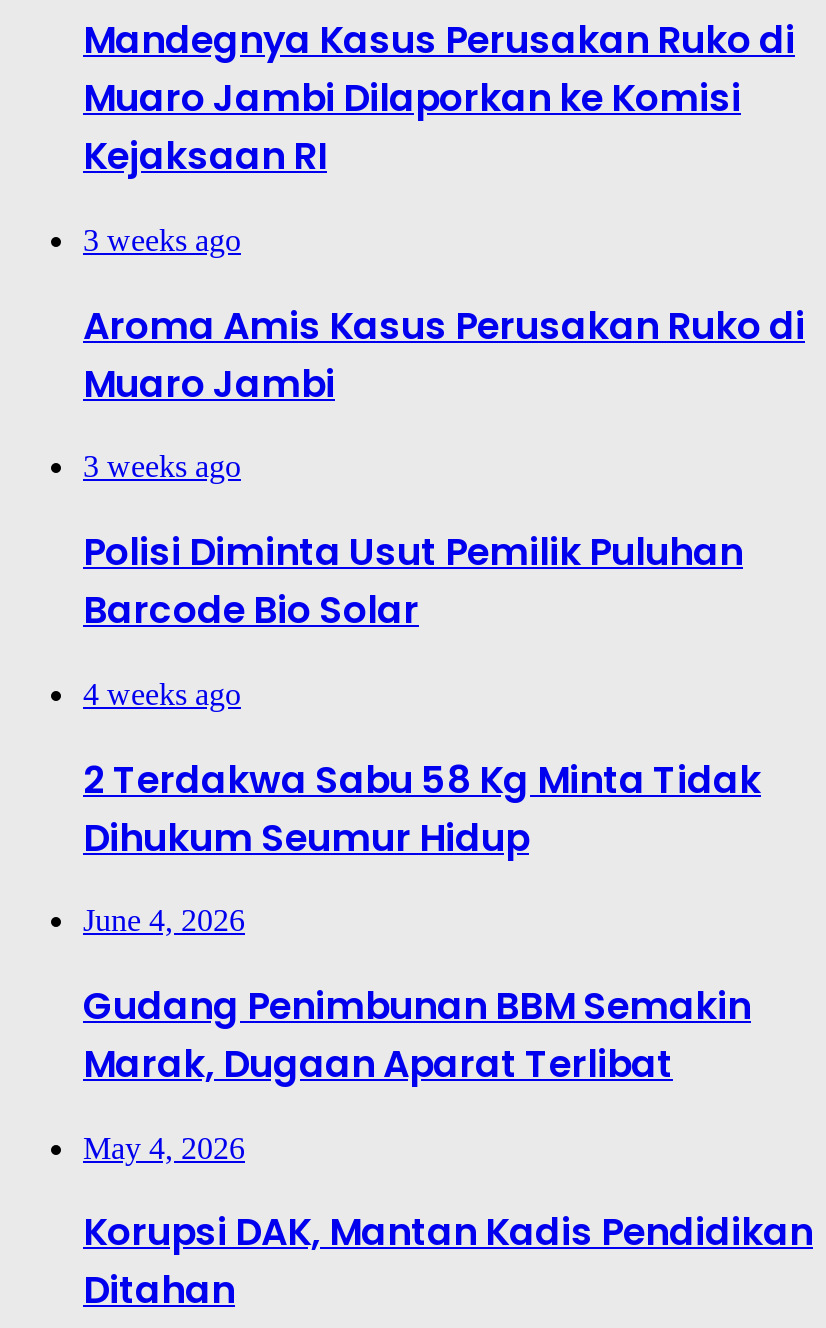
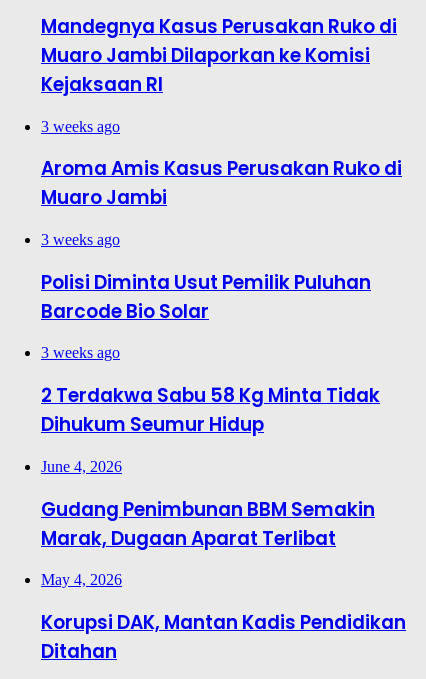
[83,677,241,711] 4 weeks ago -> [41,344,120,361] 3 weeks ago

